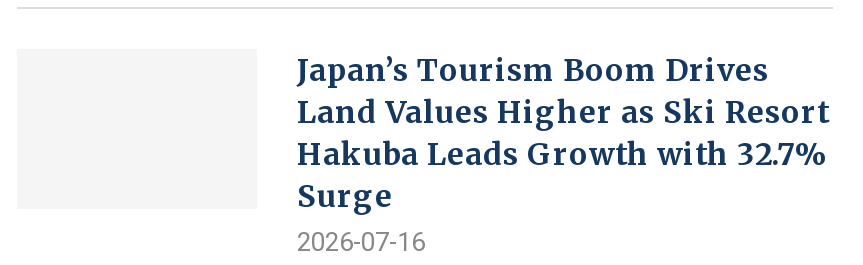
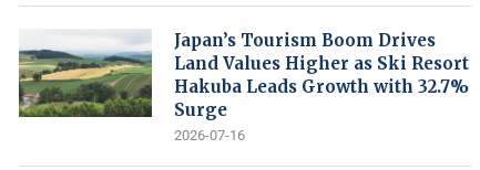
none -> [18,34,153,118] [image]

